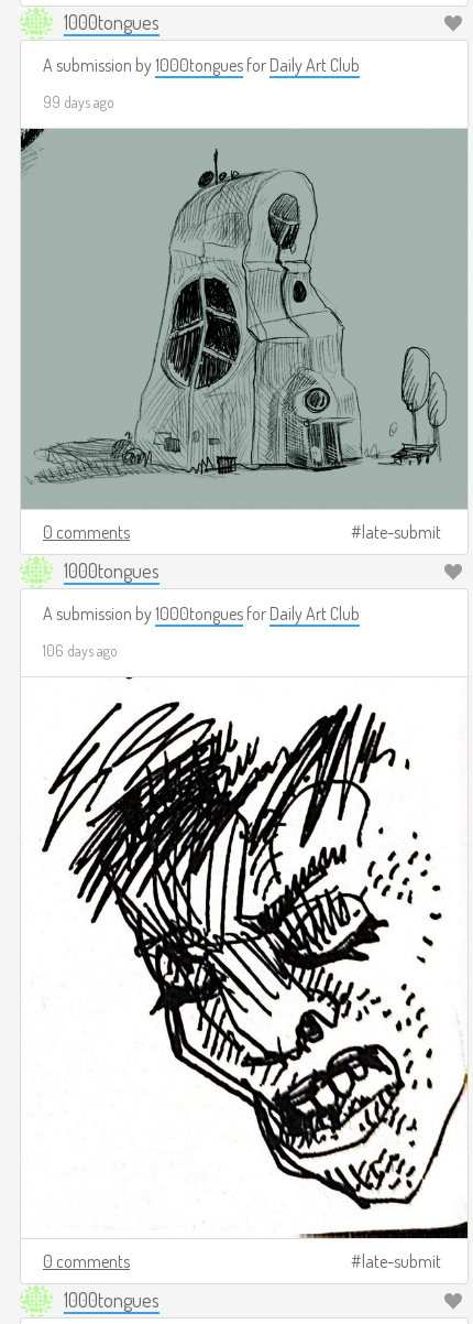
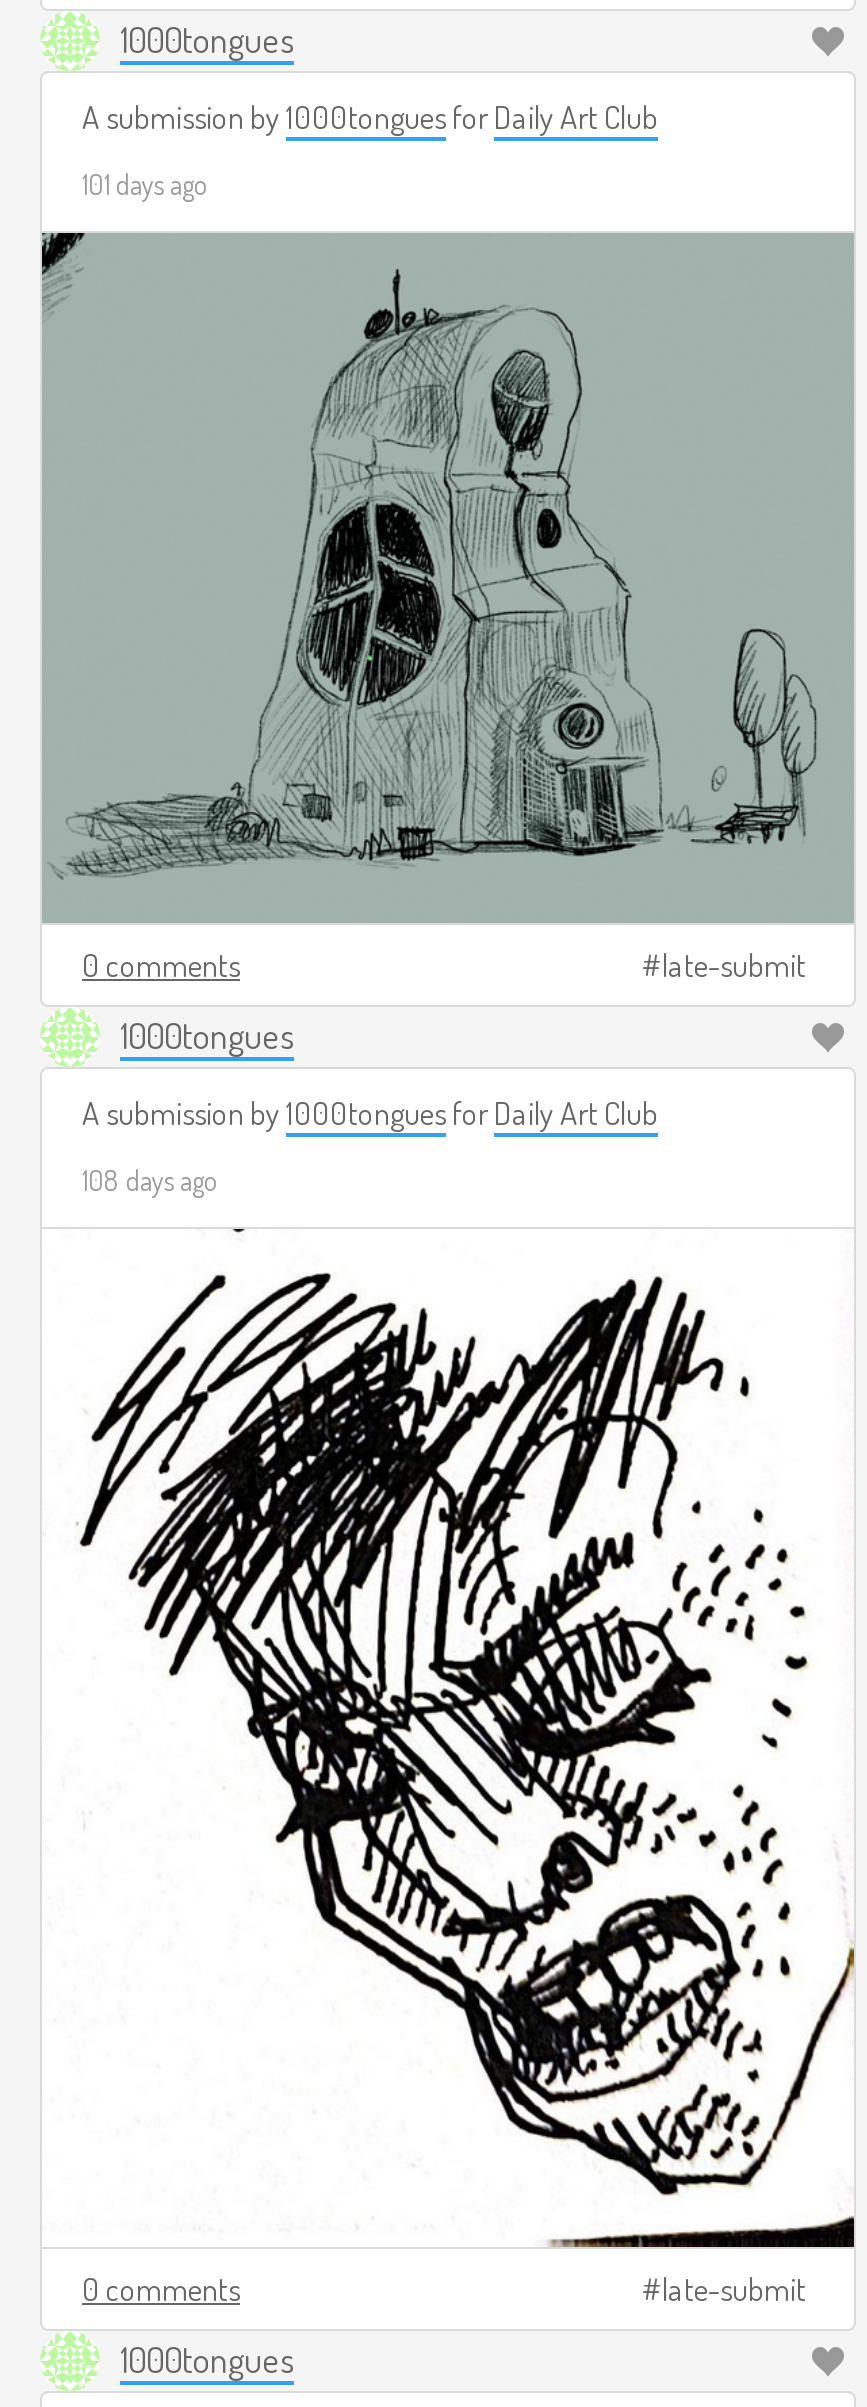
[43,92,114,111] 99 days ago -> [82,167,208,201] 101 days ago
[43,641,118,660] 106 days ago -> [82,1163,218,1197] 108 days ago

